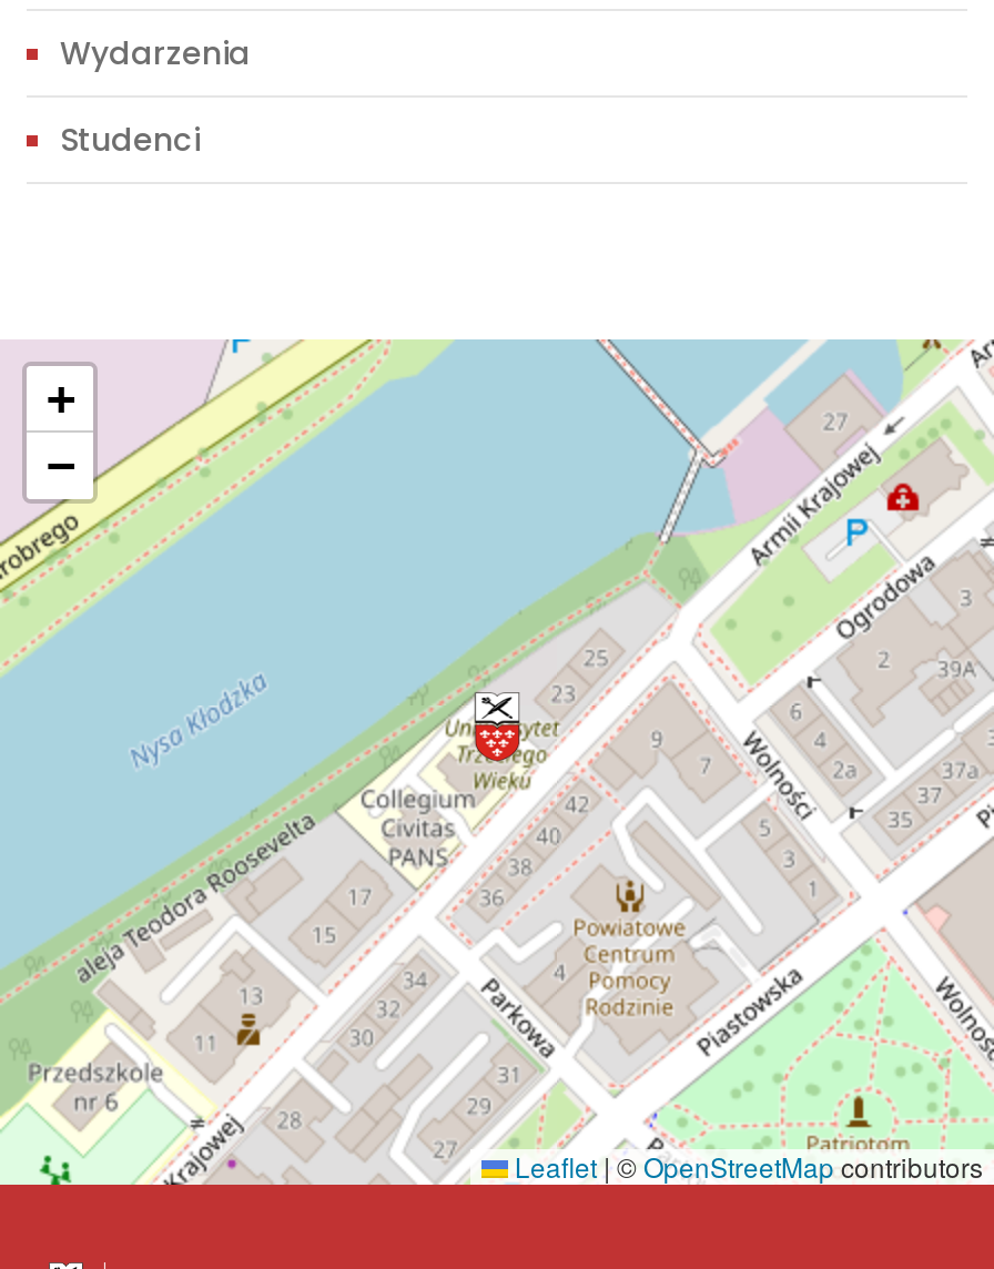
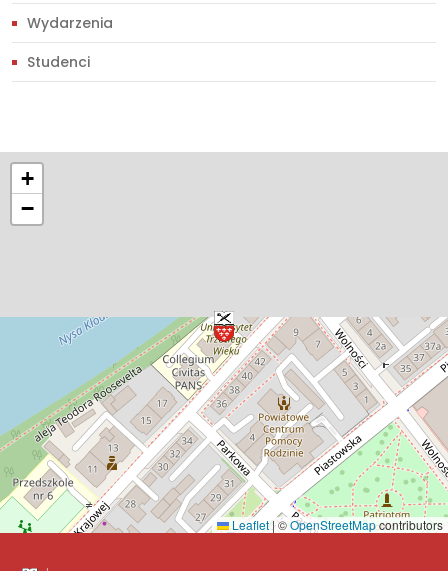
[7,337,987,705] [image] -> none

